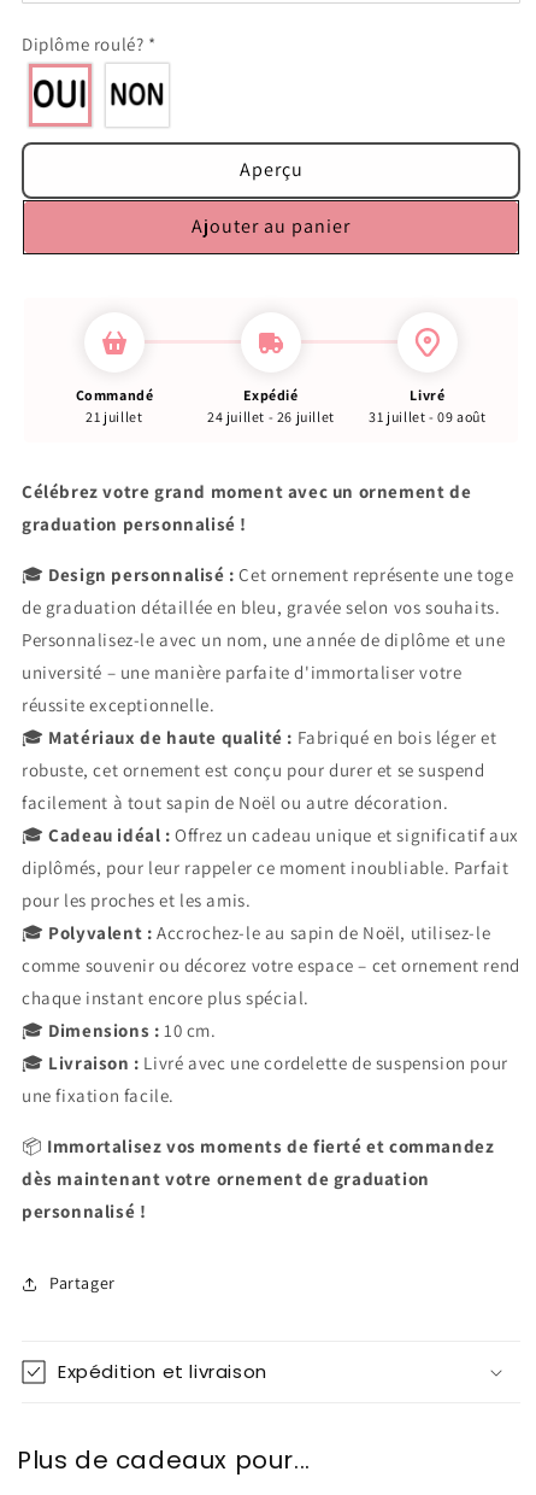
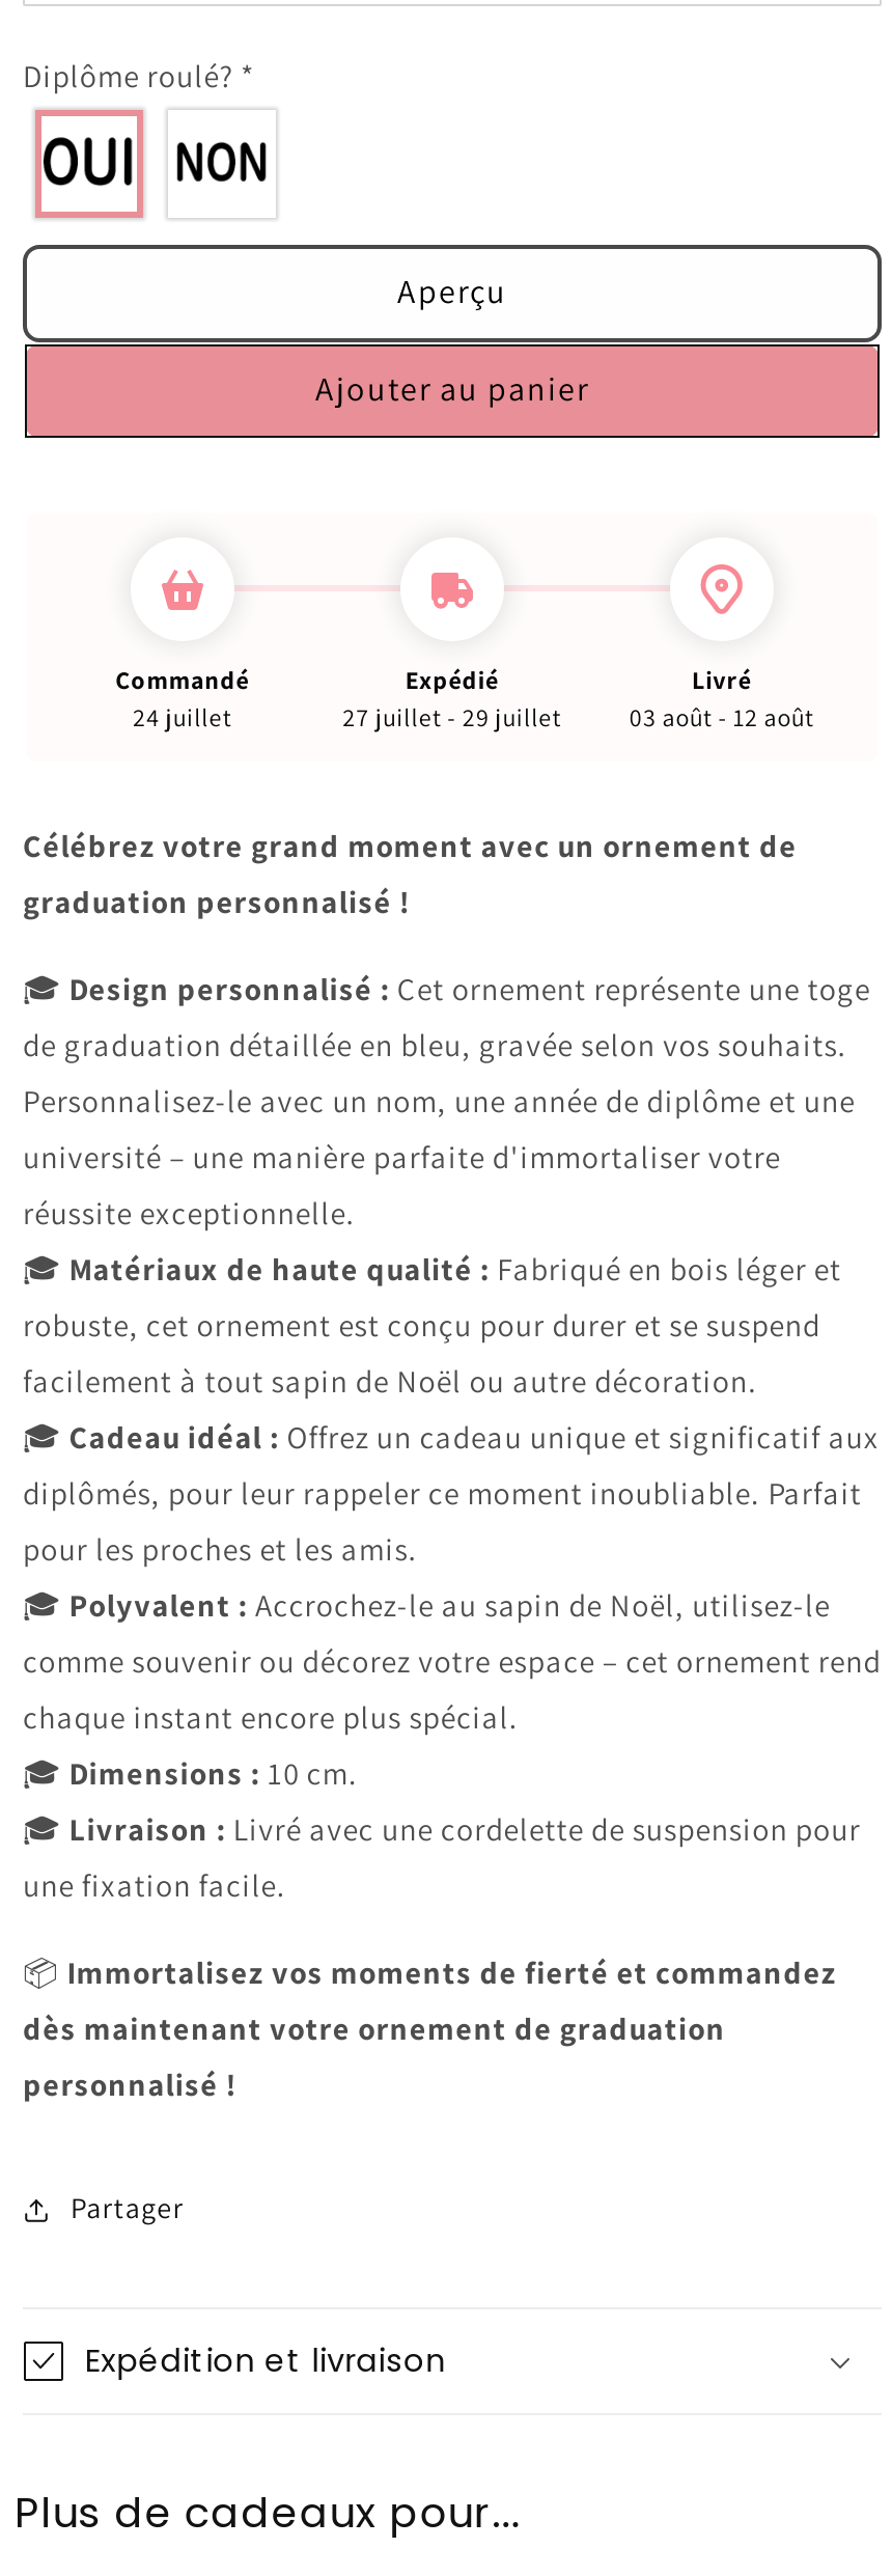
[86,407,143,425] 21 juillet -> [133,700,232,732] 24 juillet
[207,407,335,425] 24 juillet - 26 juillet -> [342,700,562,732] 27 juillet - 29 juillet
[369,407,486,425] 31 juillet - 09 août -> [629,700,814,732] 03 août - 12 août

